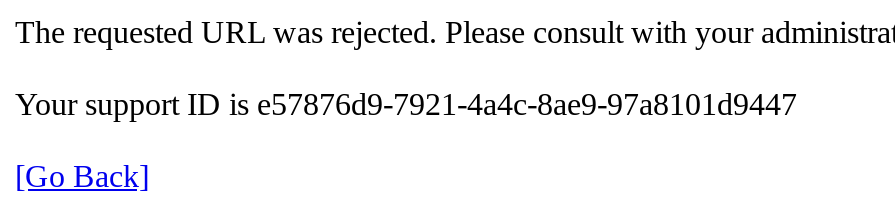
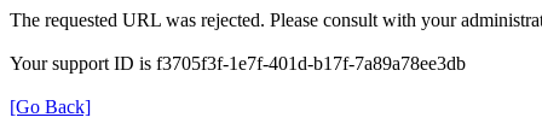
[15,87,797,121] Your support ID is e57876d9-7921-4a4c-8ae9-97a8101d9447 -> [10,53,466,74] Your support ID is f3705f3f-1e7f-401d-b17f-7a89a78ee3db

